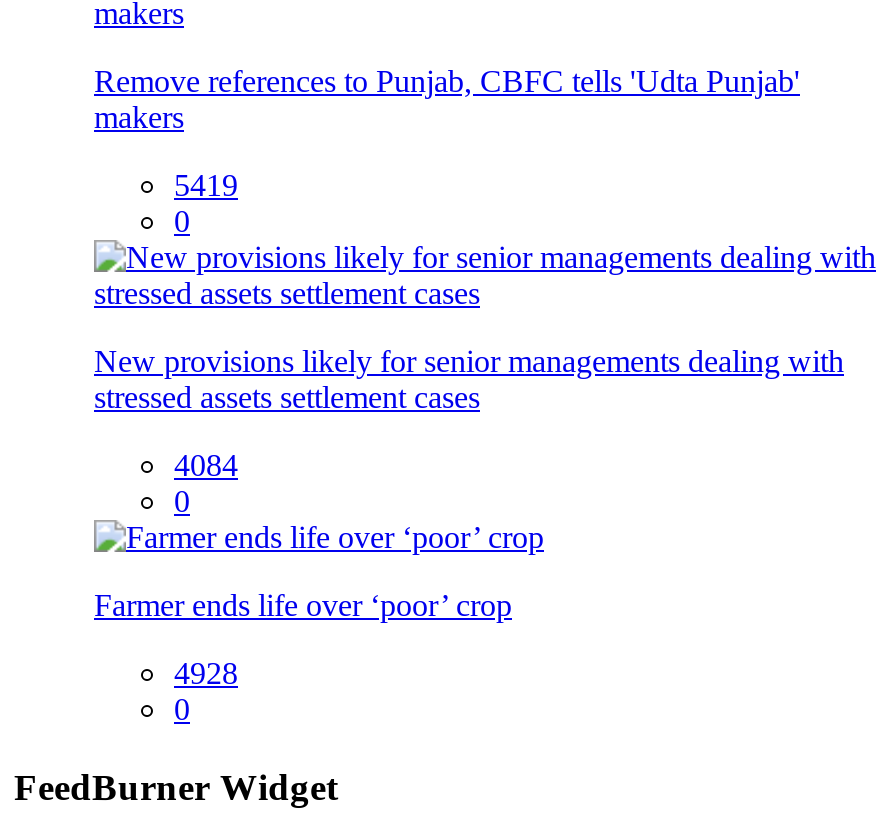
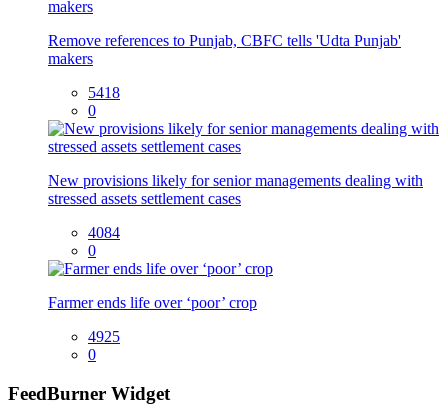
[174,169,238,203] 5419 -> [88,84,120,101] 5418
[174,657,238,691] 4928 -> [88,328,120,345] 4925

